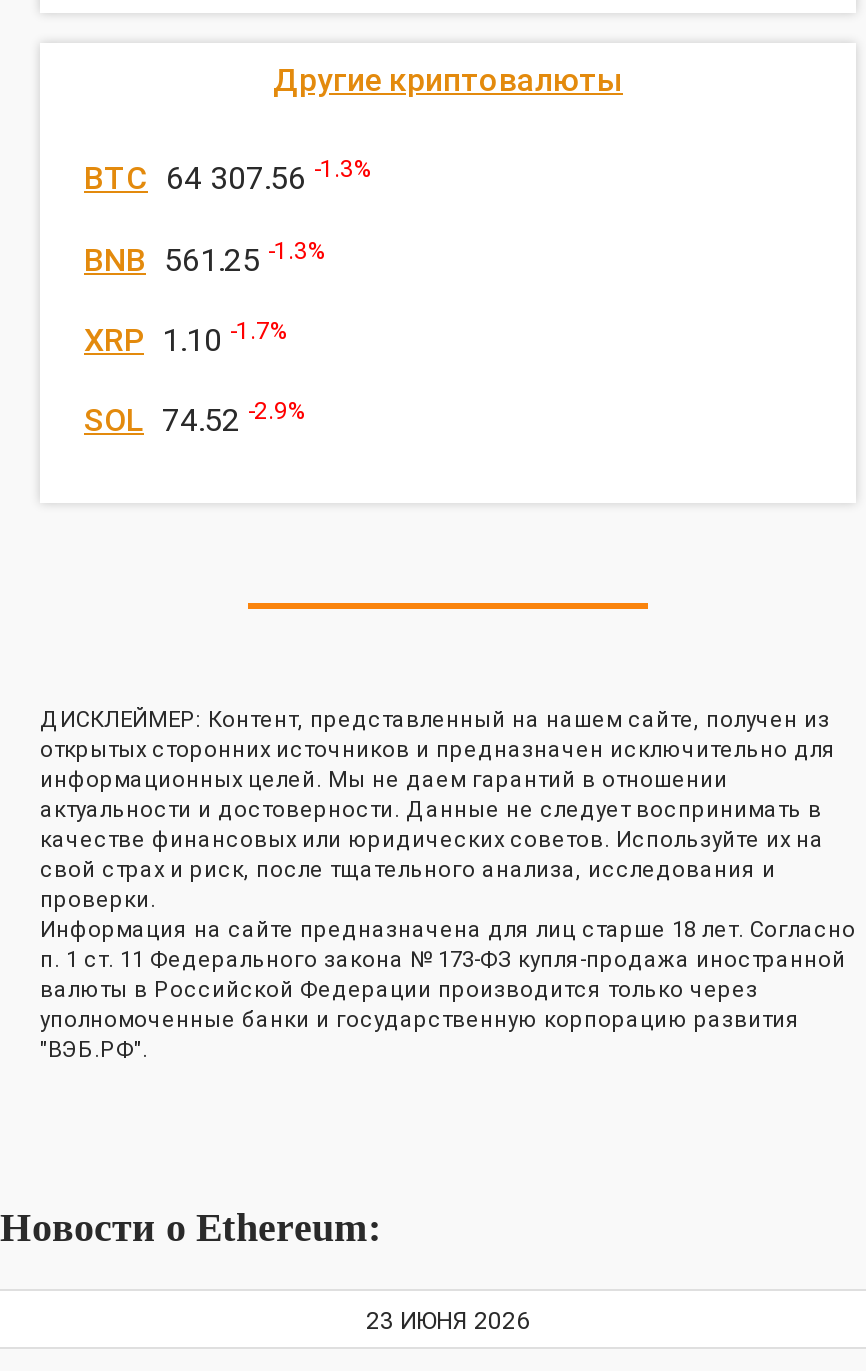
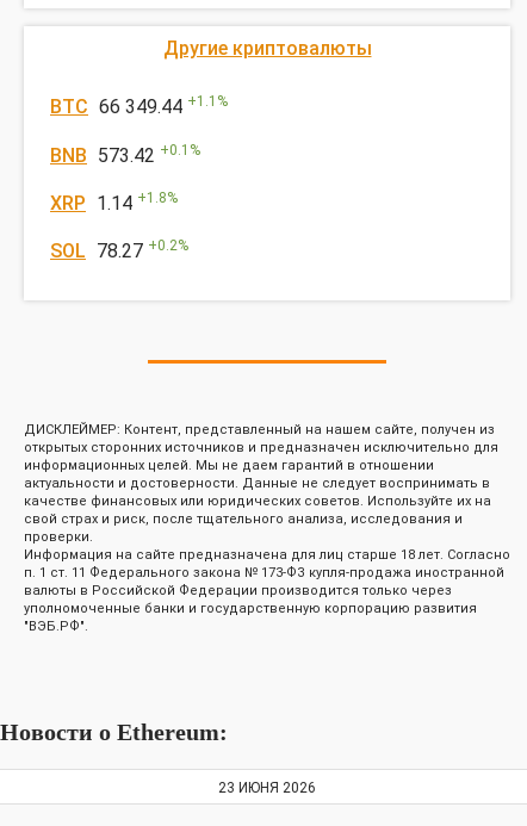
[84,155,372,197] BTC 64 307.56 -1.3% -> [50,93,228,118] BTC 66 349.44 + 1.1%
[84,236,326,278] BNB 561.25 -1.3% -> [50,141,200,166] BNB 573.42 +0.1%
[84,317,288,359] XRP 1.10 -1.7% -> [50,189,178,214] XRP 1.14 + 1.8%
[84,398,306,440] SOL 74.52 -2.9% -> [50,238,188,263] SOL 78.27 +0.2%

